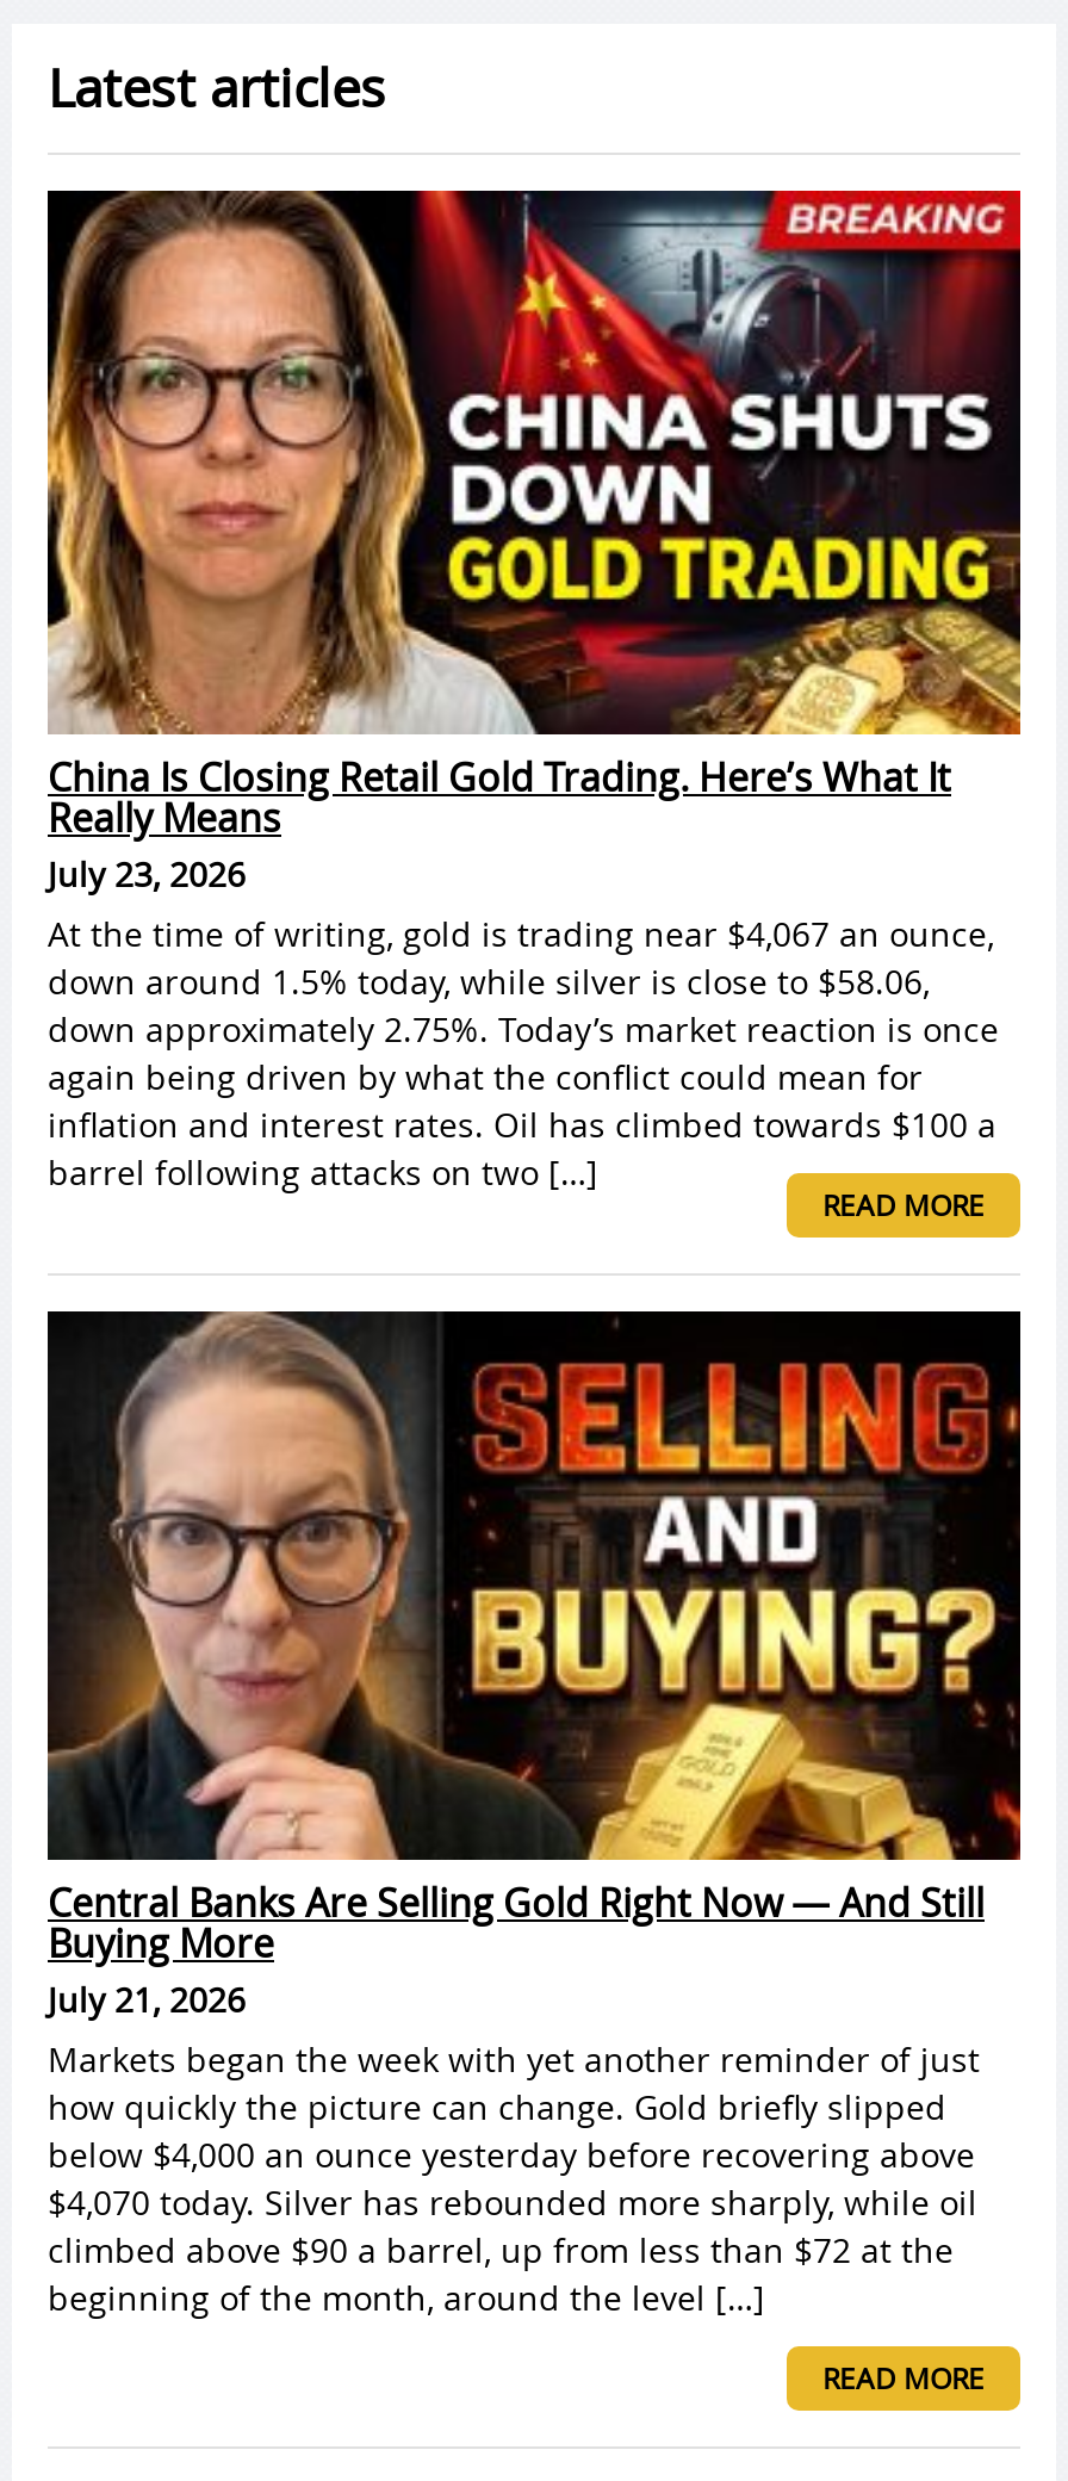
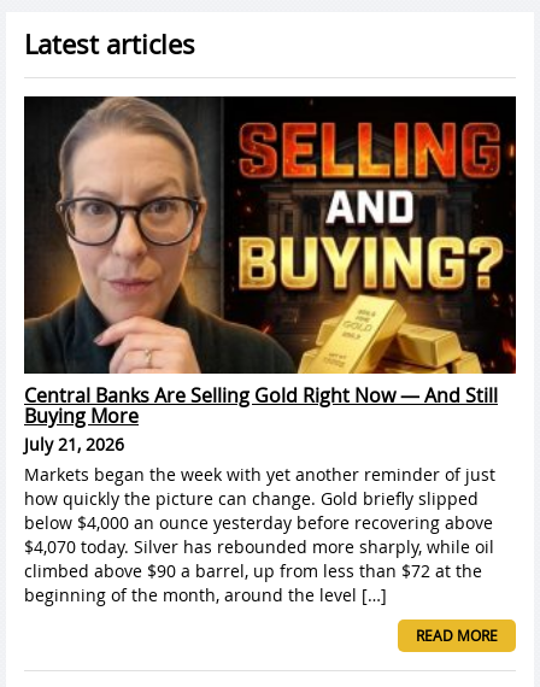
[45,188,1023,1224] [image] | China Is Closing Retail Gold Trading. Here’s What It | Really Means | July 23, 2026 | At the time of writing, gold is trading near $4,067 an ounce, | down around 1.5% today, while silver is close to $58.06, | down approximately 2.75%. Today’s market reaction is once | again being driven by what the conflict could mean for | inflation and interest rates. Oil has climbed towards $100 a | barrel following attacks on two […] | READ MORE -> none

